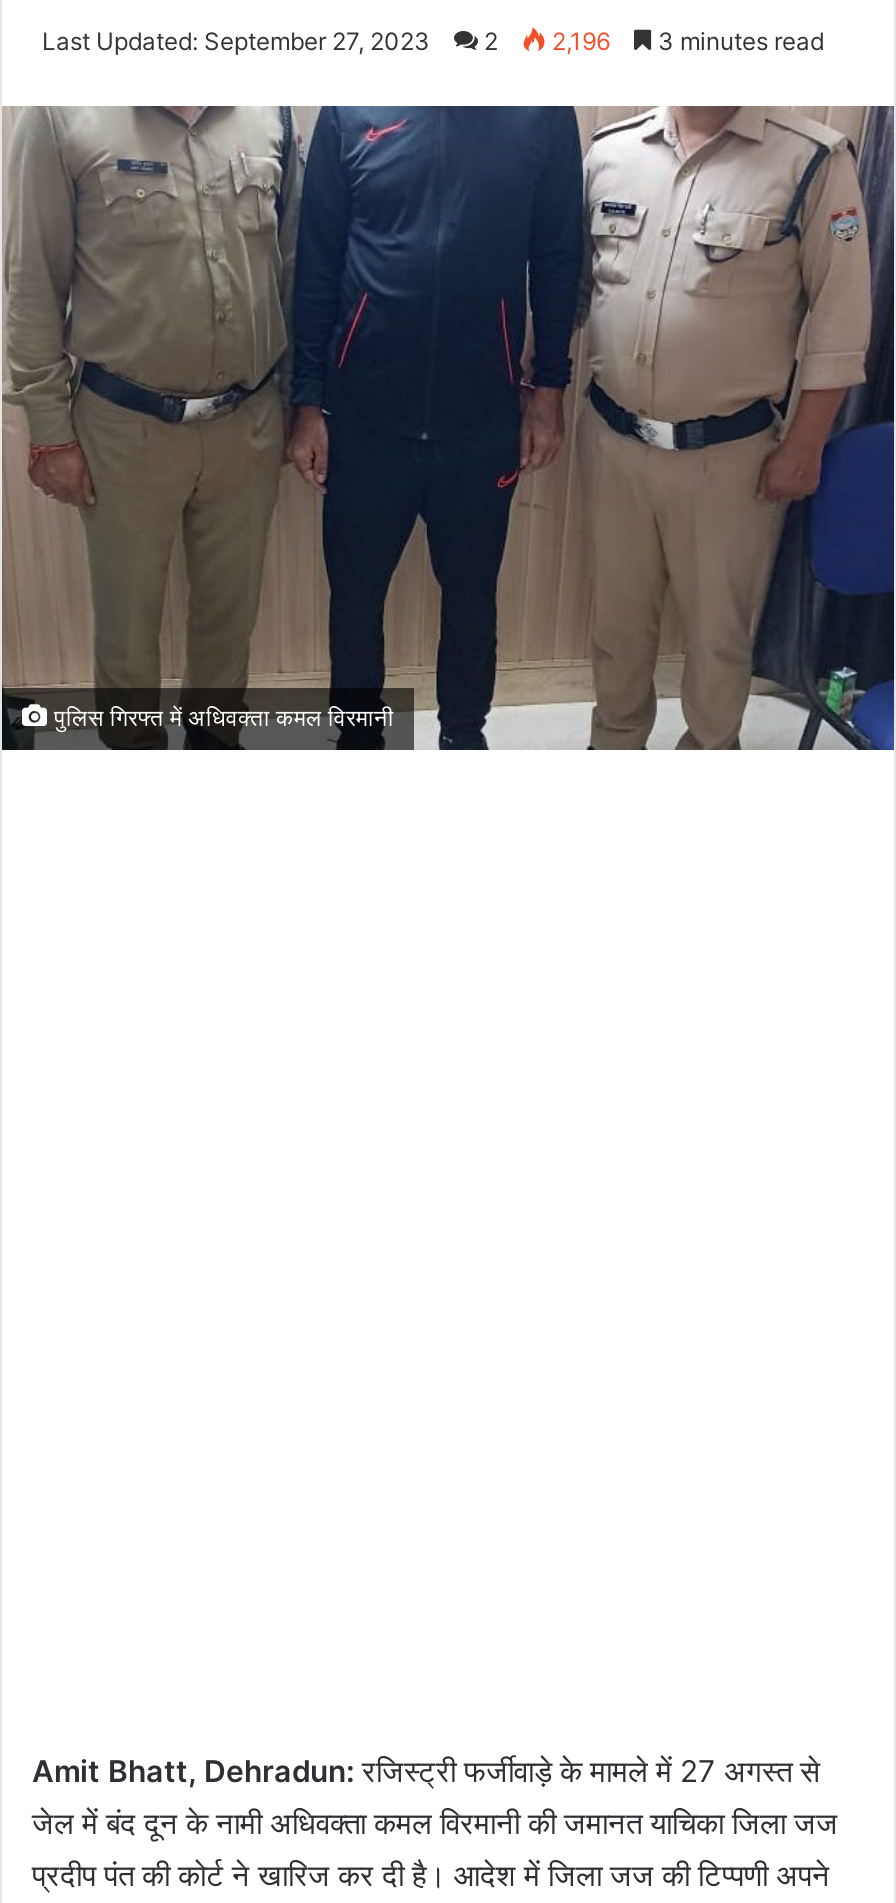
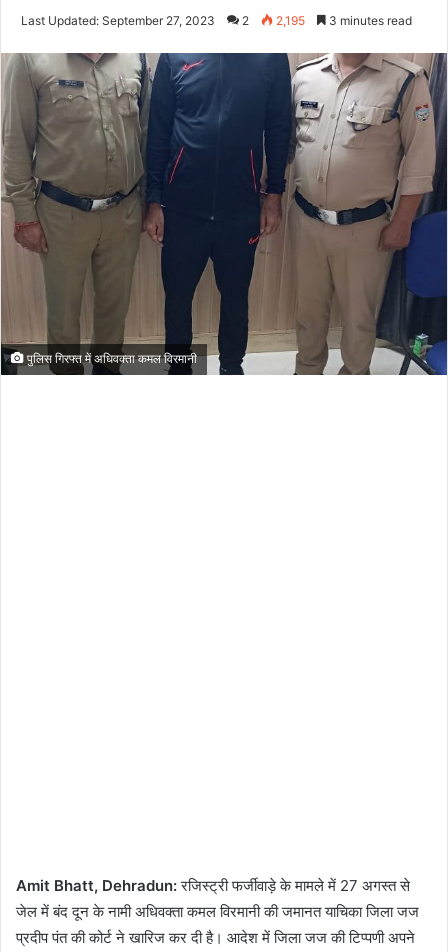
[42,26,824,56] Last Updated: September 27, 2023 2 2,196 3 minutes read -> [21,13,412,28] Last Updated: September 27, 2023 2 2,195 3 minutes read

